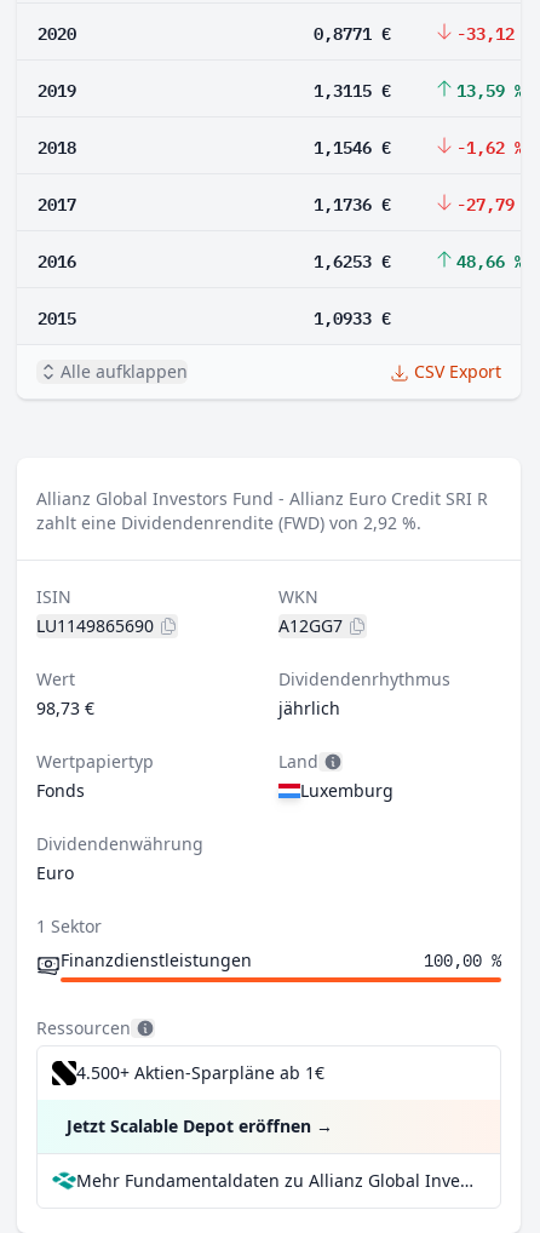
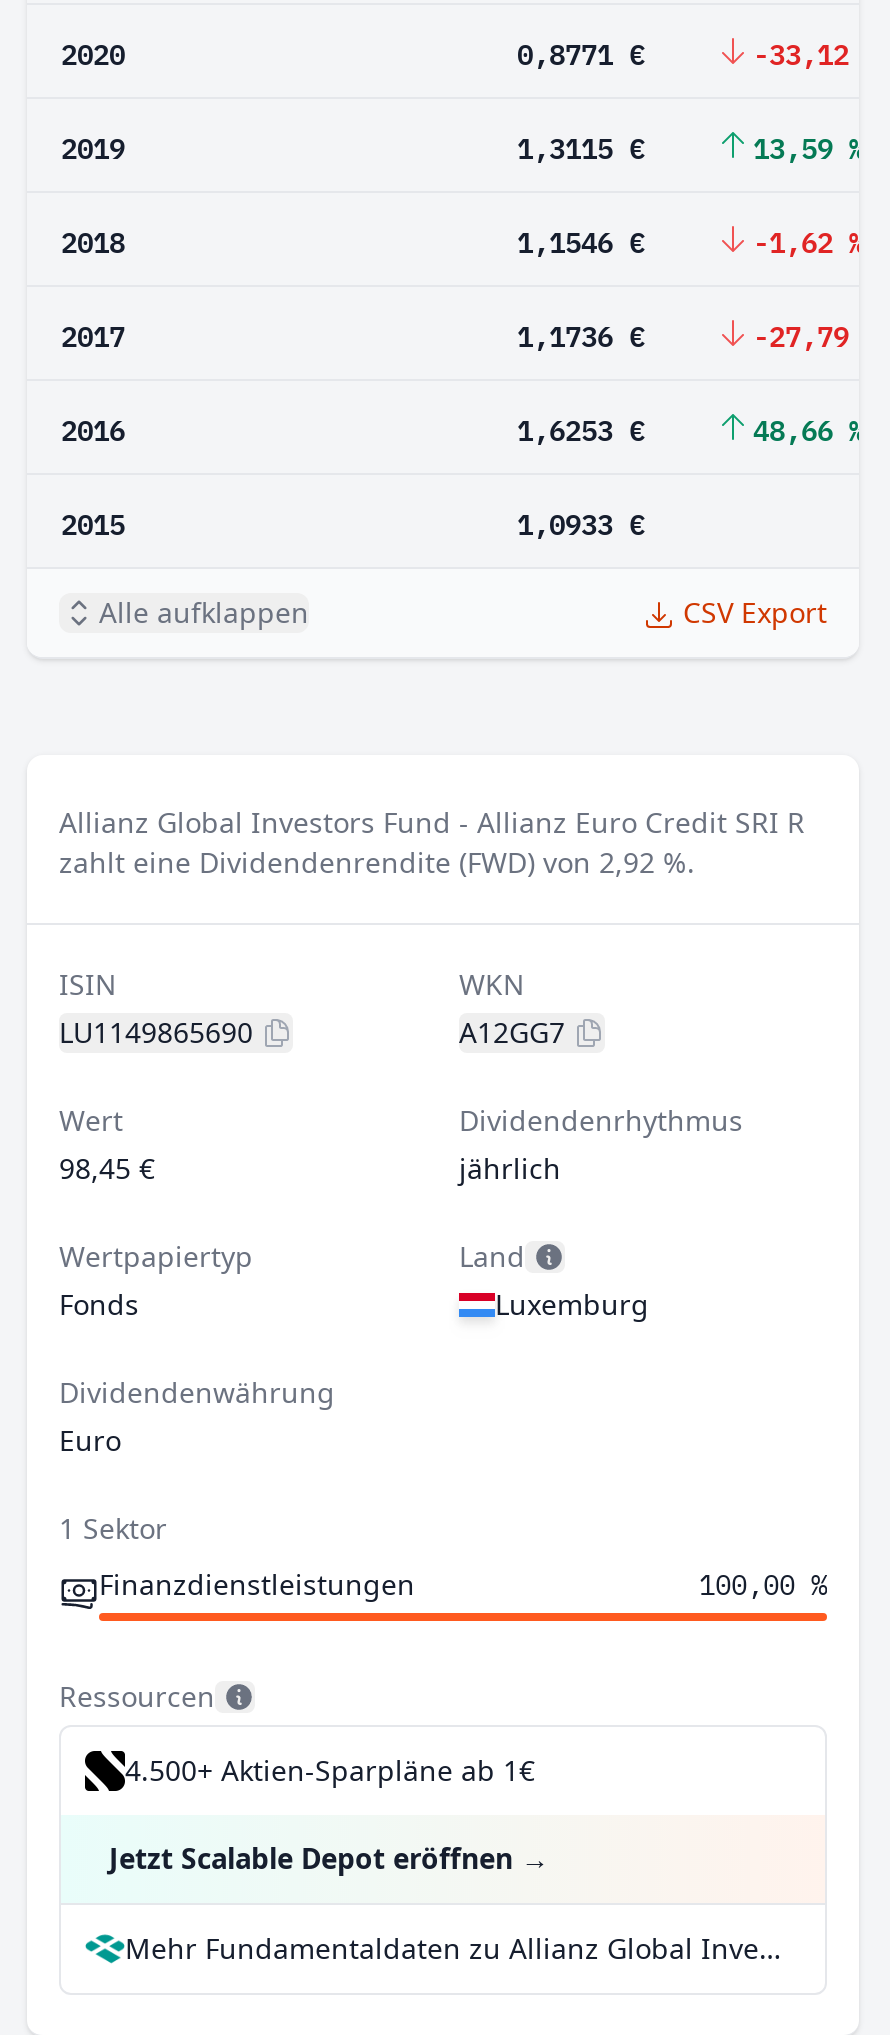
[36,696,94,719] 98,73 € -> [59,1149,155,1187] 98,45 €

